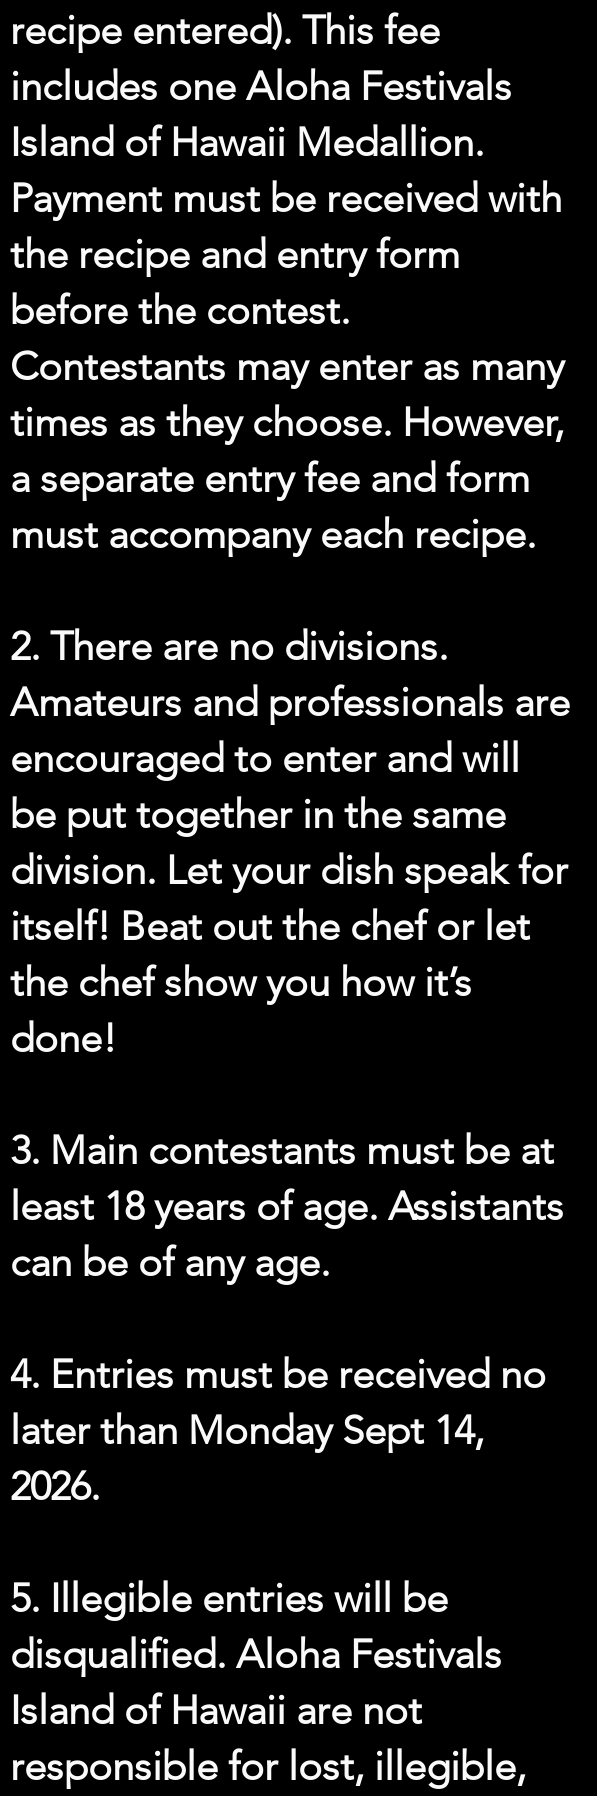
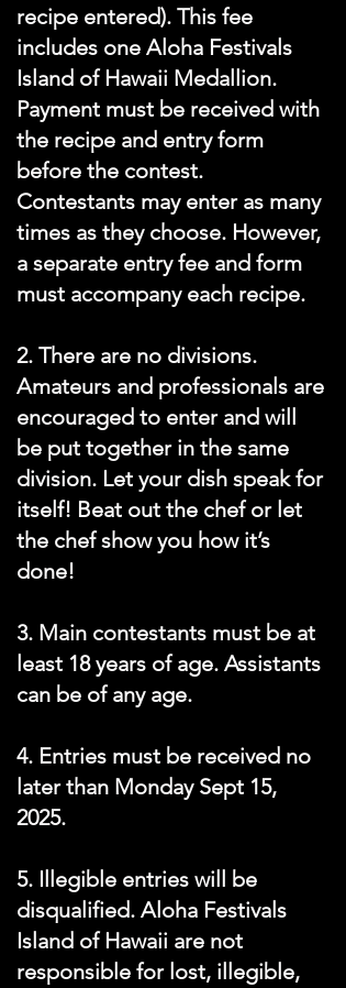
[10,1406,484,1454] later than Monday Sept 14, -> [16,773,277,800] later than Monday Sept 15,
[10,1462,100,1510] 2026. -> [16,804,66,831] 2025.

